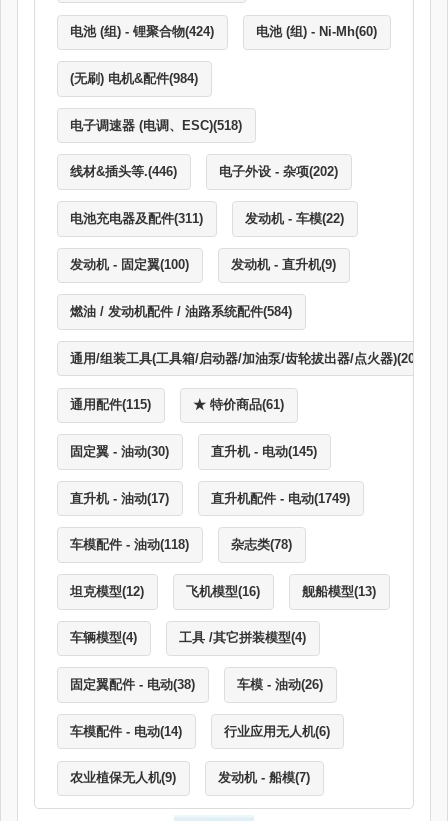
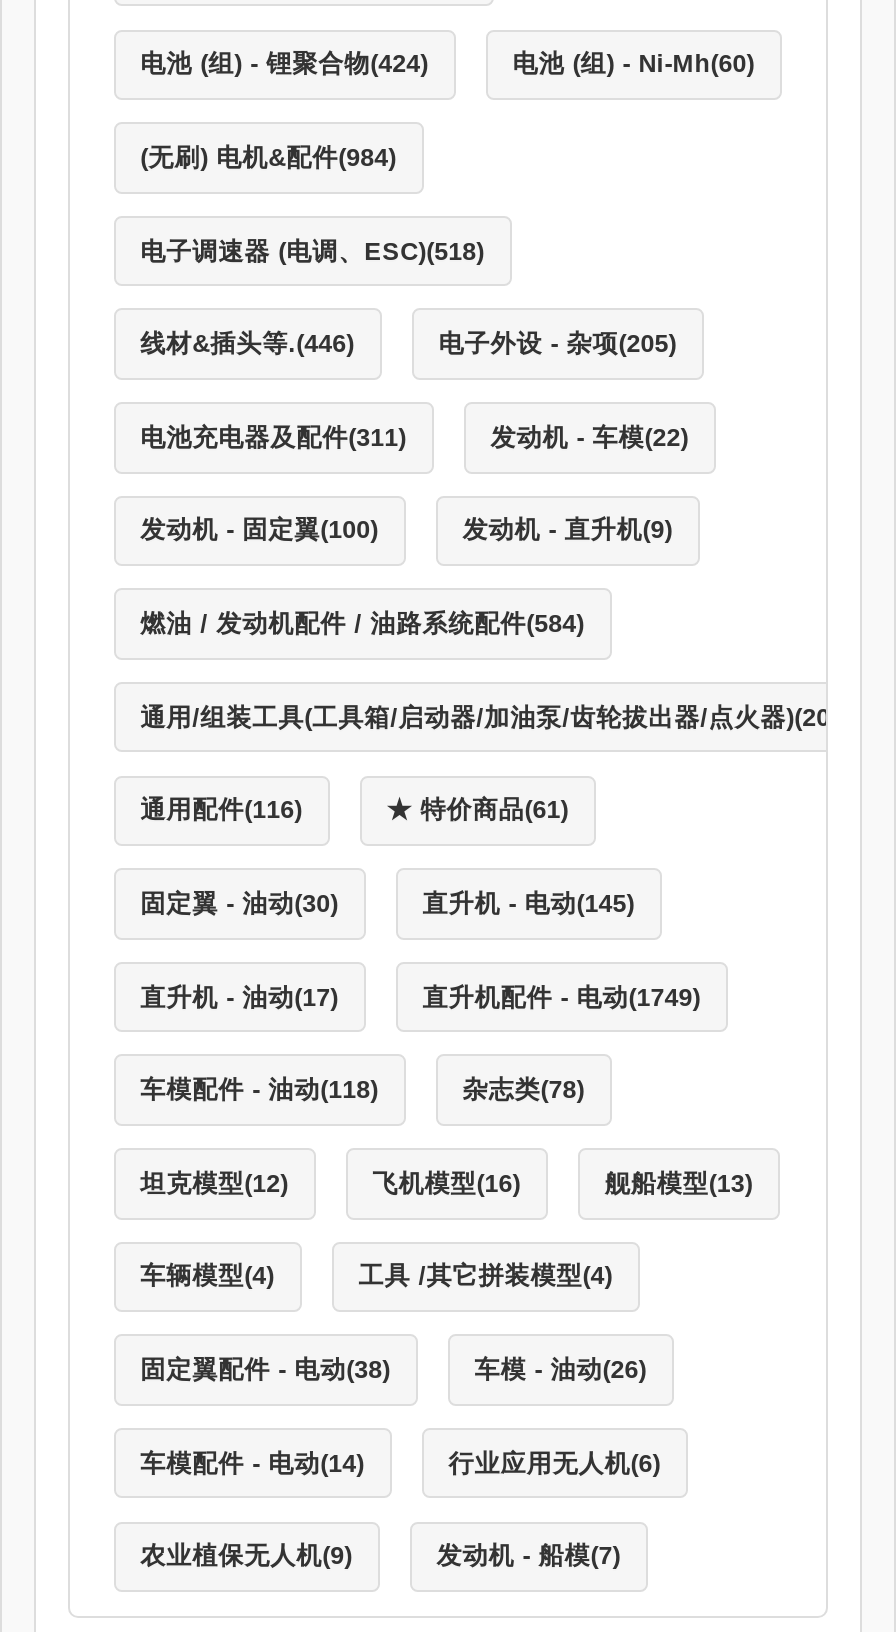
[219,165,338,179] 电子外设 - 杂项(202) -> [438,330,676,358] 电子外设 - 杂项(205)
[70,398,151,412] 通用配件(115) -> [140,797,302,825] 通用配件(116)

